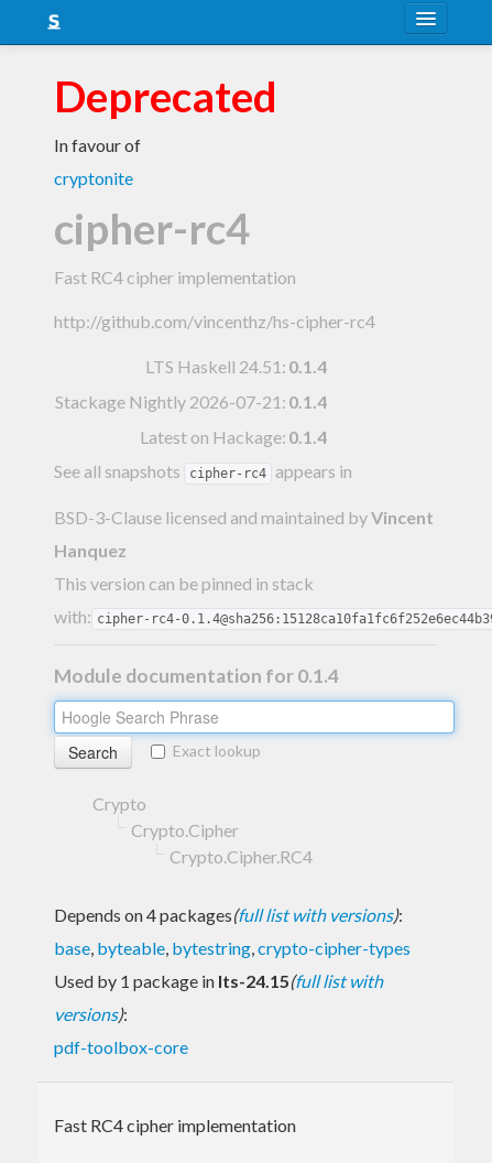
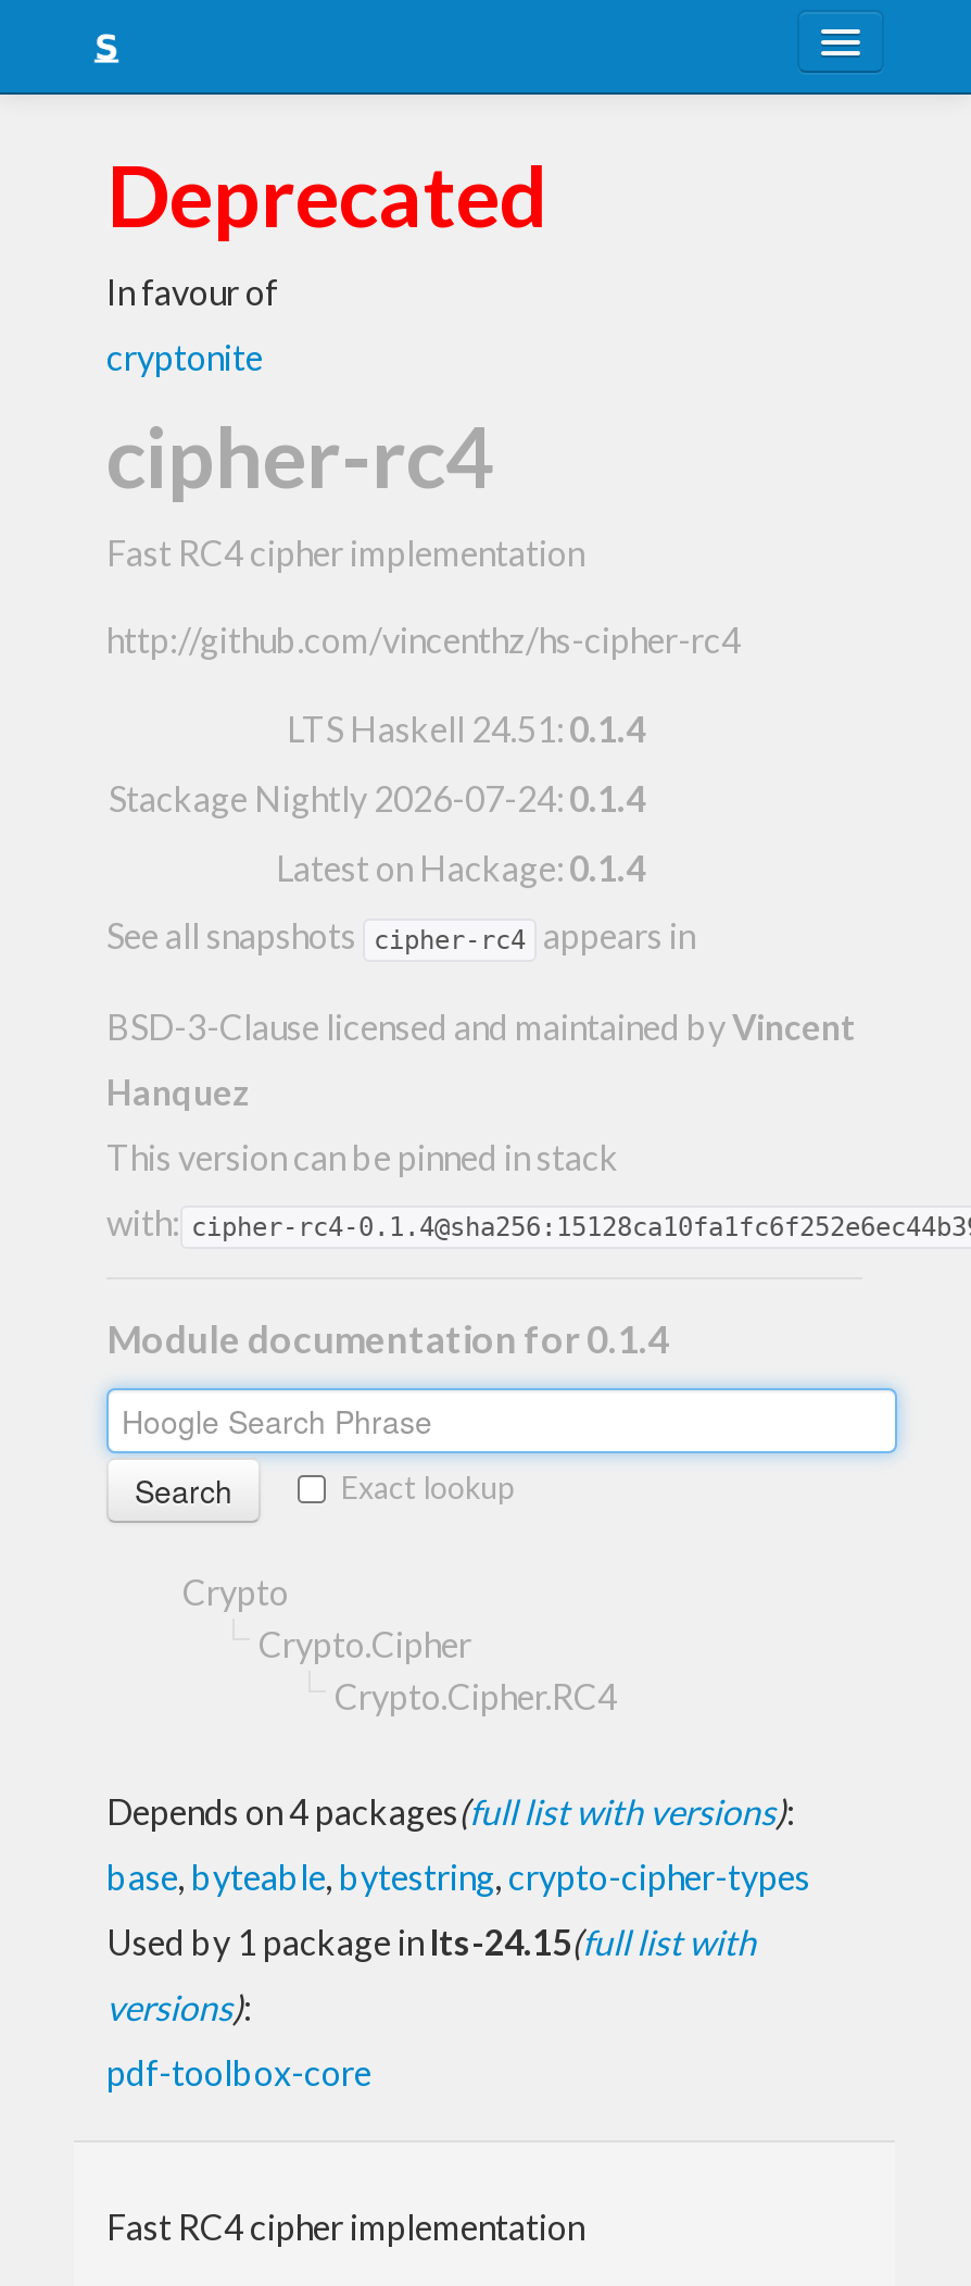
[55,391,327,412] Stackage Nightly 2026-07-21: 0.1.4 -> [109,777,645,818] Stackage Nightly 2026-07-24: 0.1.4

